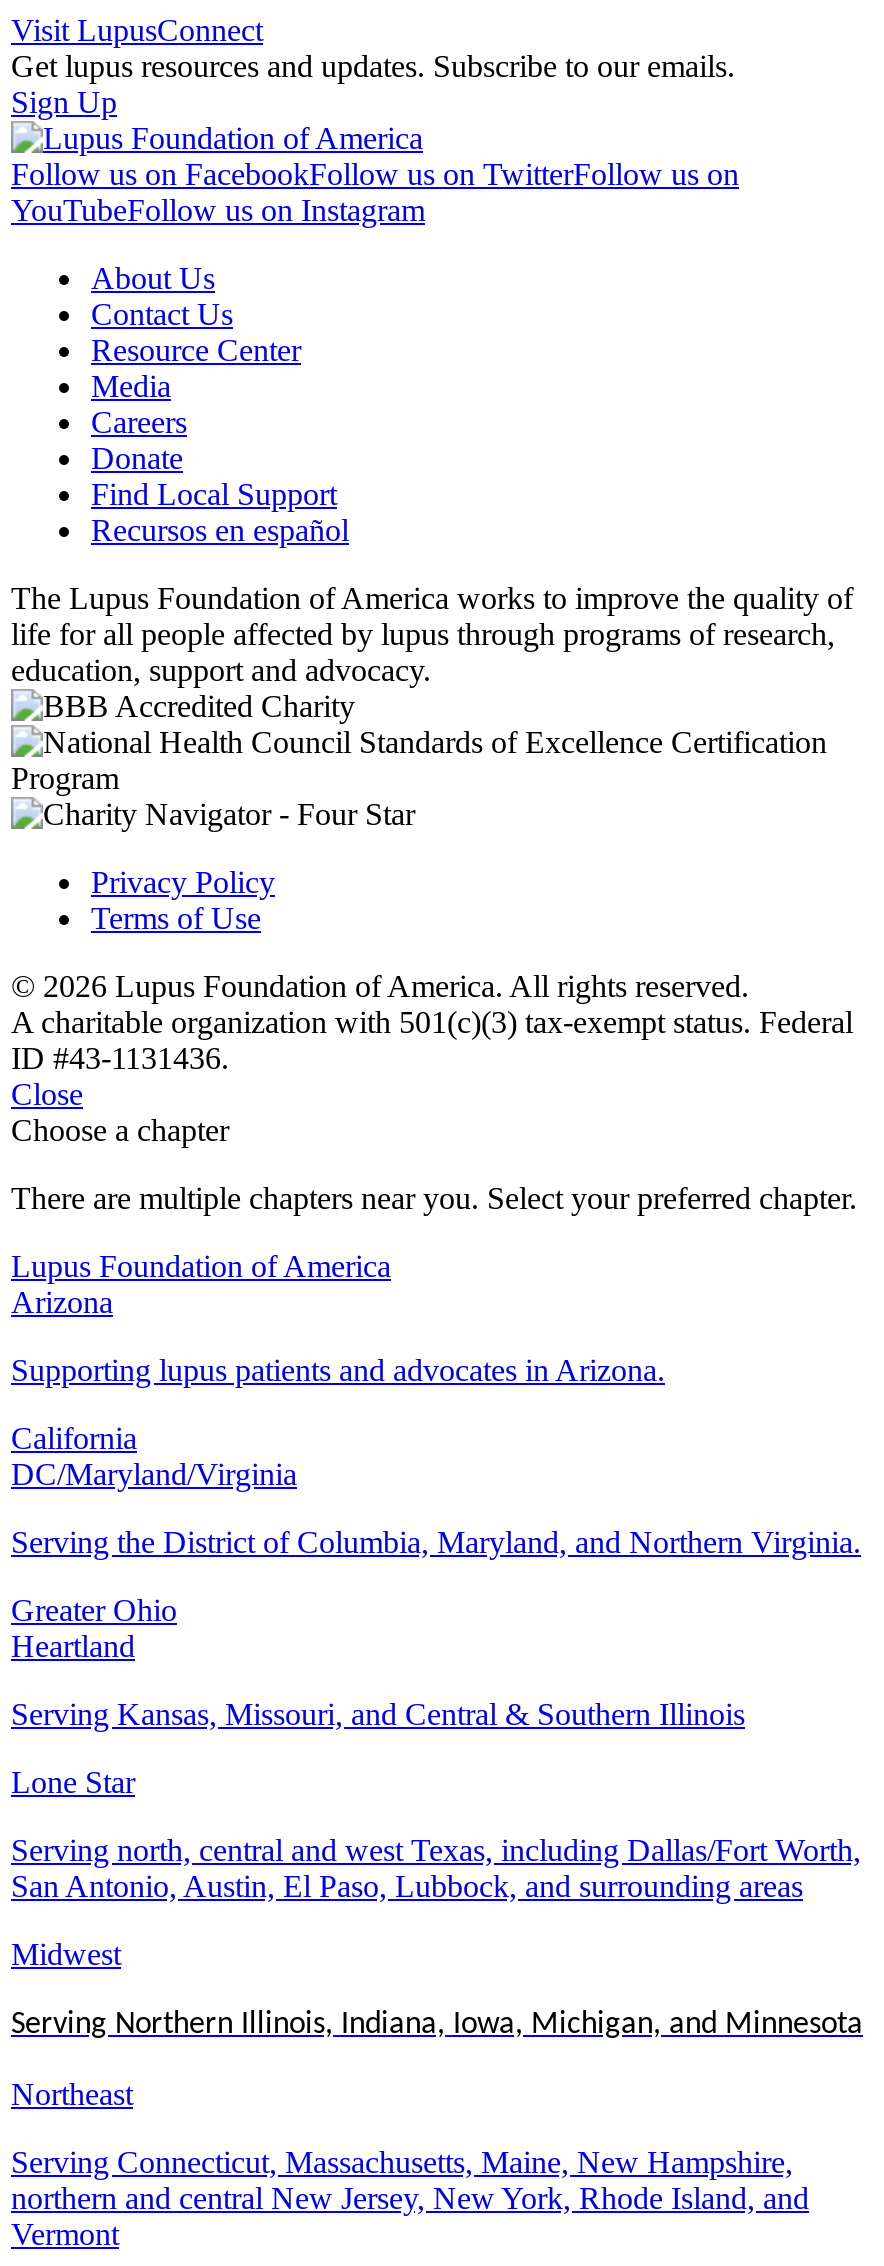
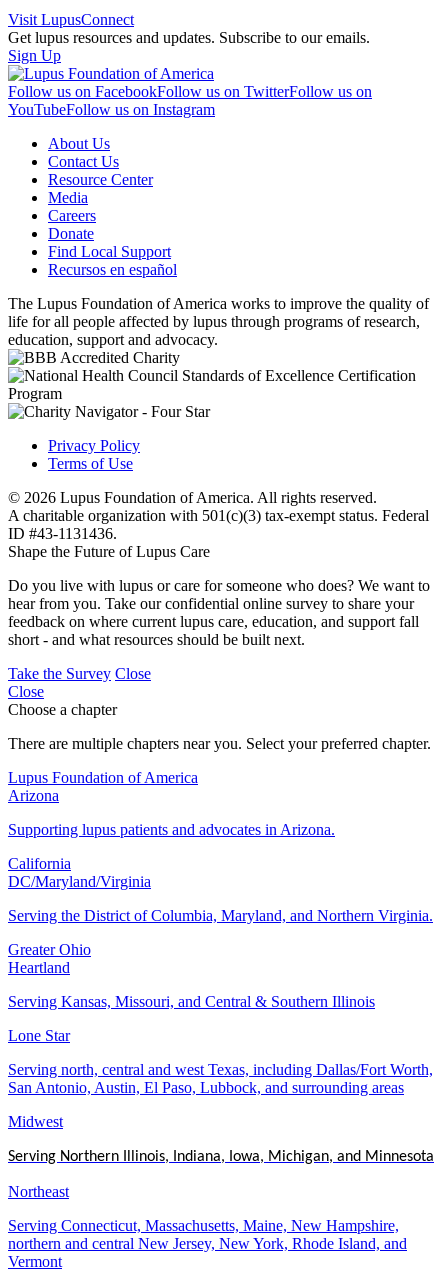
none -> [8,543,430,682] Shape the Future of Lupus Care | Do you live with lupus or care for someone who does? We want to | hear from you. Take our confidential online survey to share your | feedback on where current lupus care, education, and support fall | short - and what resources should be built next. | Take the Survey Close

